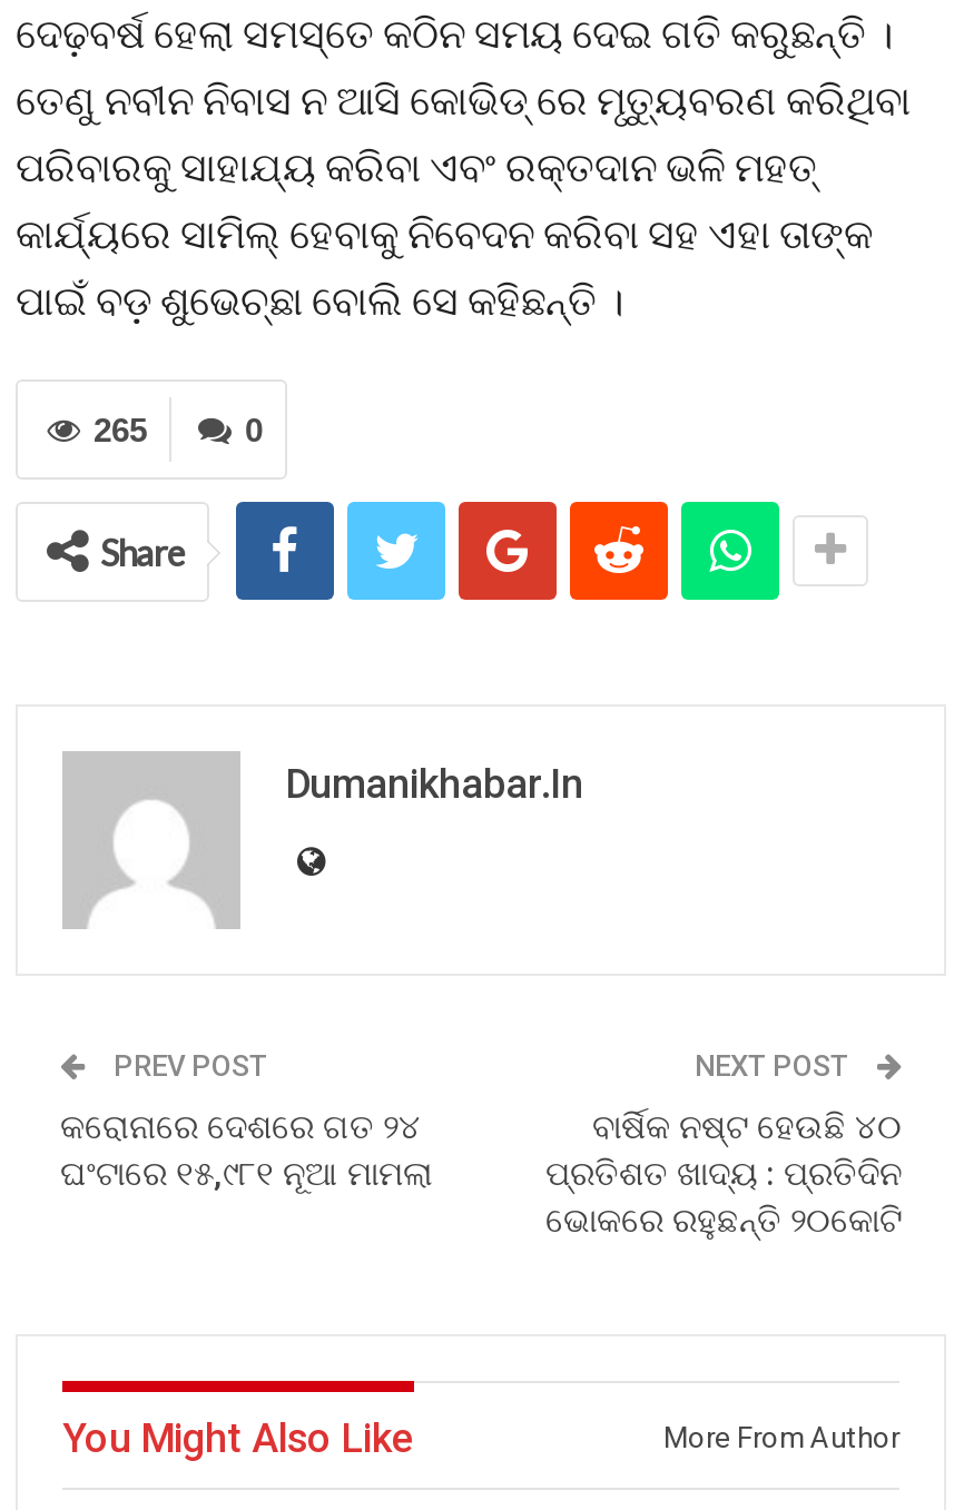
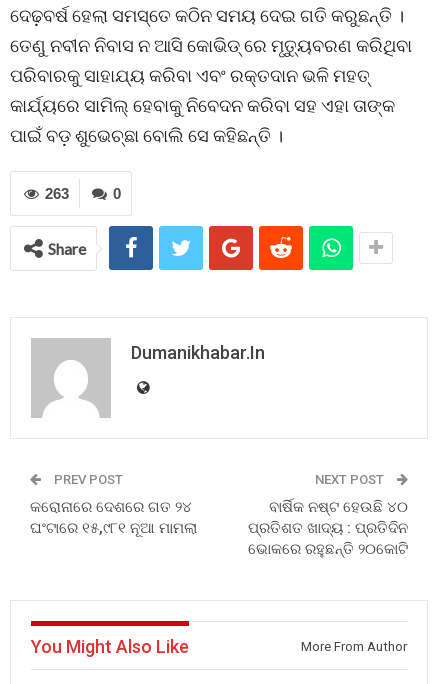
[94,411,147,448] 265 -> [45,185,69,202] 263

